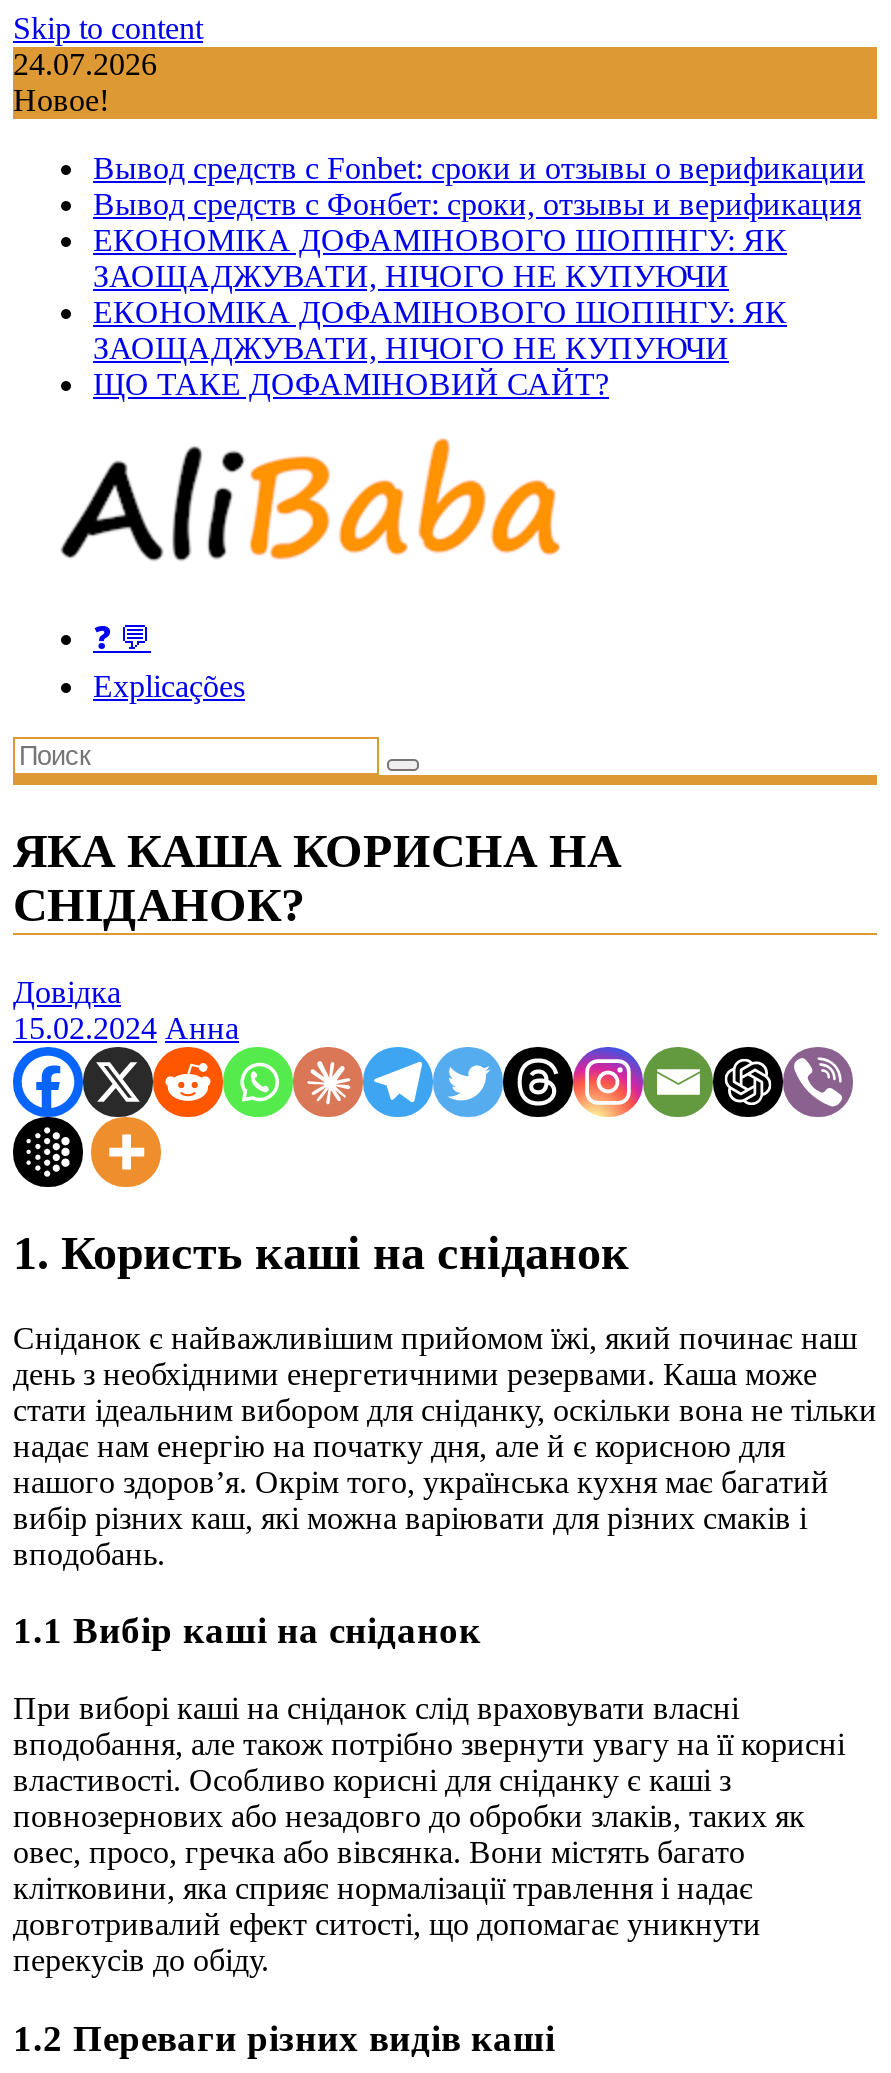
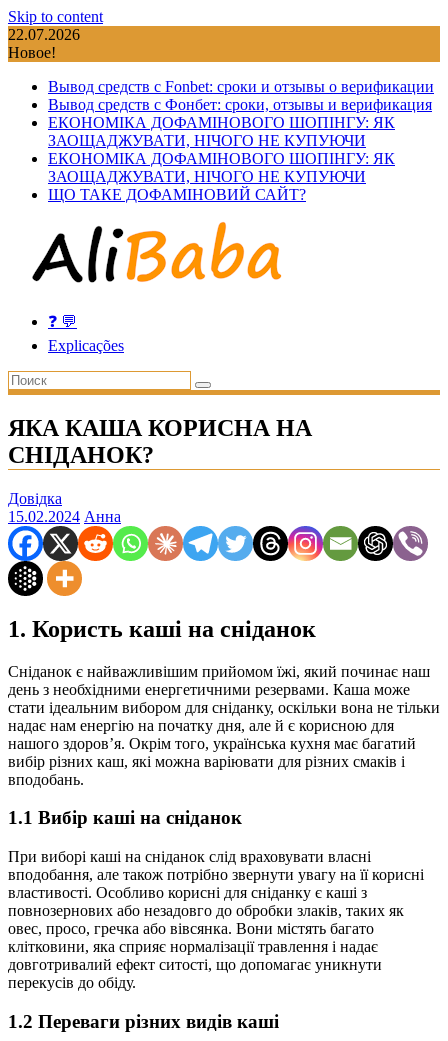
[13,47,157,81] 24.07.2026 -> [8,26,80,43] 22.07.2026

